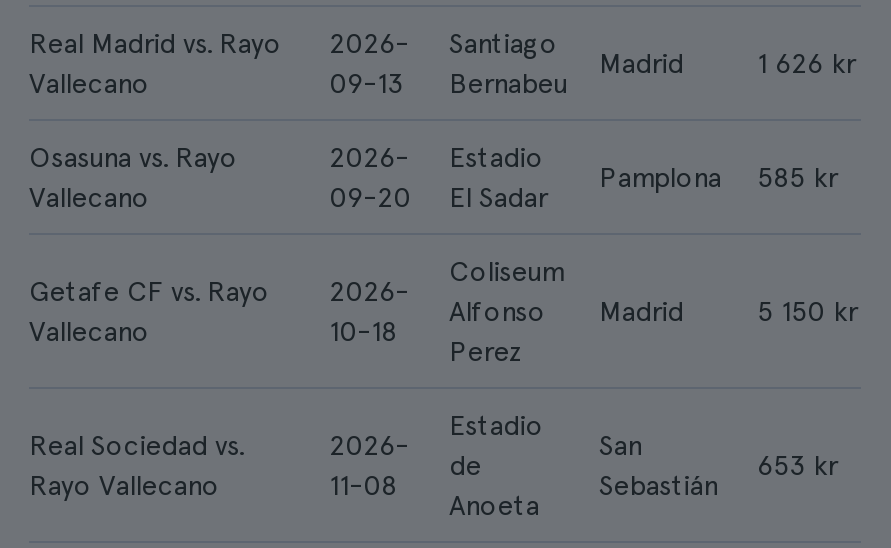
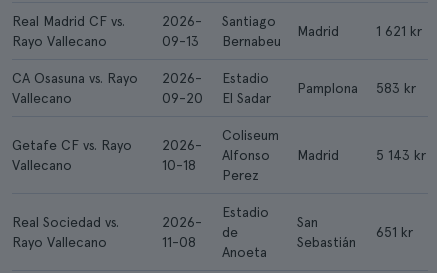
[29,27,281,99] Real Madrid vs. Rayo | Vallecano -> [12,13,125,49] Real Madrid CF vs. | Rayo Vallecano
[757,47,855,79] 1 626 kr -> [376,23,422,39] 1 621 kr
[29,141,237,173] Osasuna vs. Rayo -> [12,70,138,86] CA Osasuna vs. Rayo
[599,161,837,193] Pamplona 585 kr -> [297,80,416,96] Pamplona 583 kr
[757,295,857,327] 5 150 kr -> [376,147,426,163] 5 143 kr
[757,449,837,481] 653 kr -> [376,224,413,240] 651 kr

